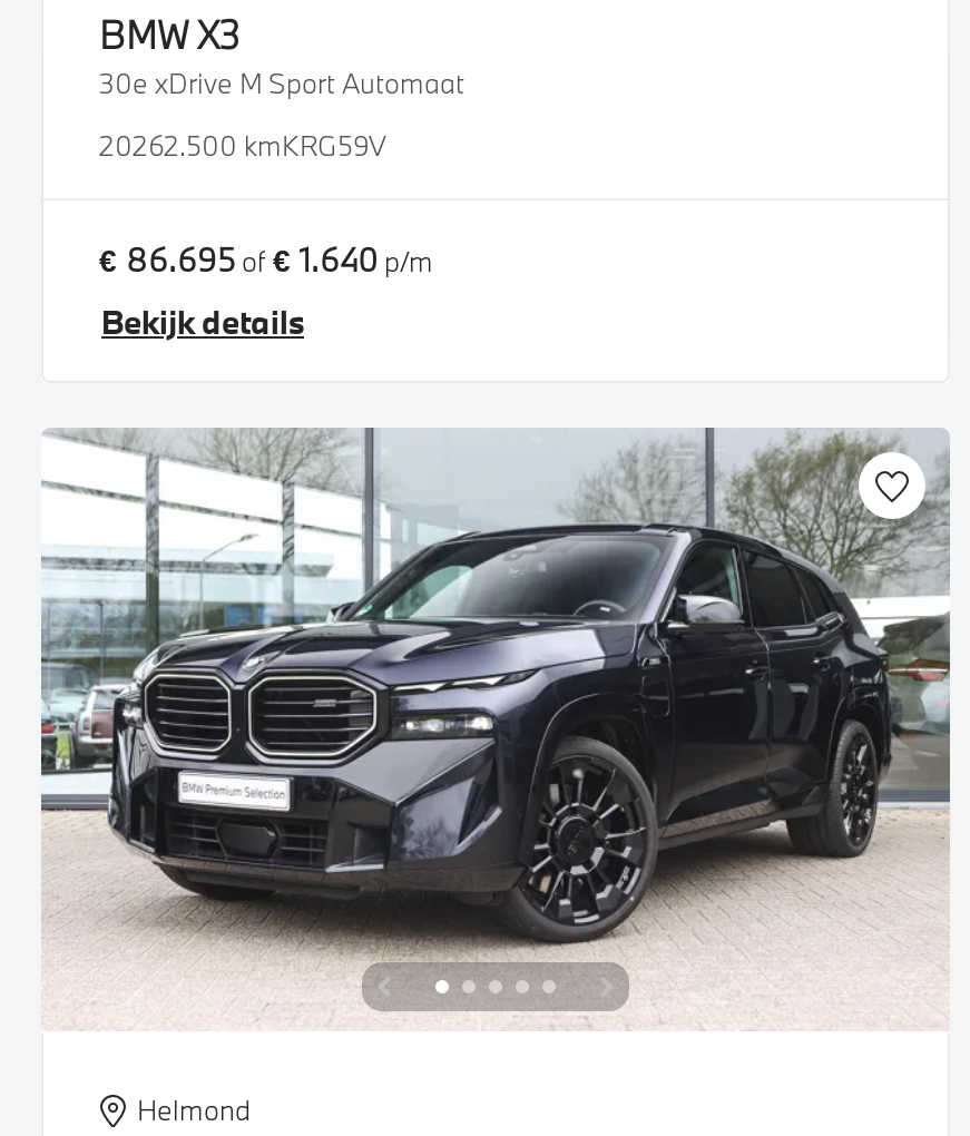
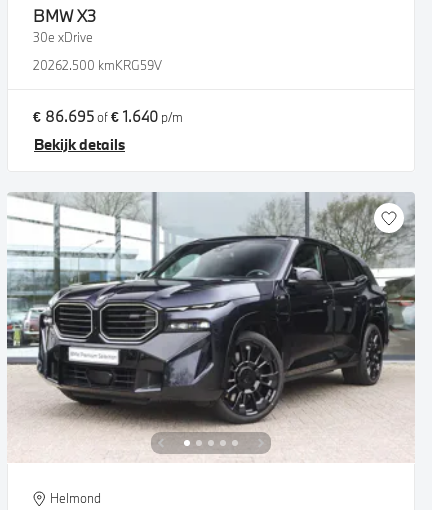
[99,65,464,101] 30e xDrive M Sport Automaat -> [33,29,93,45] 30e xDrive

